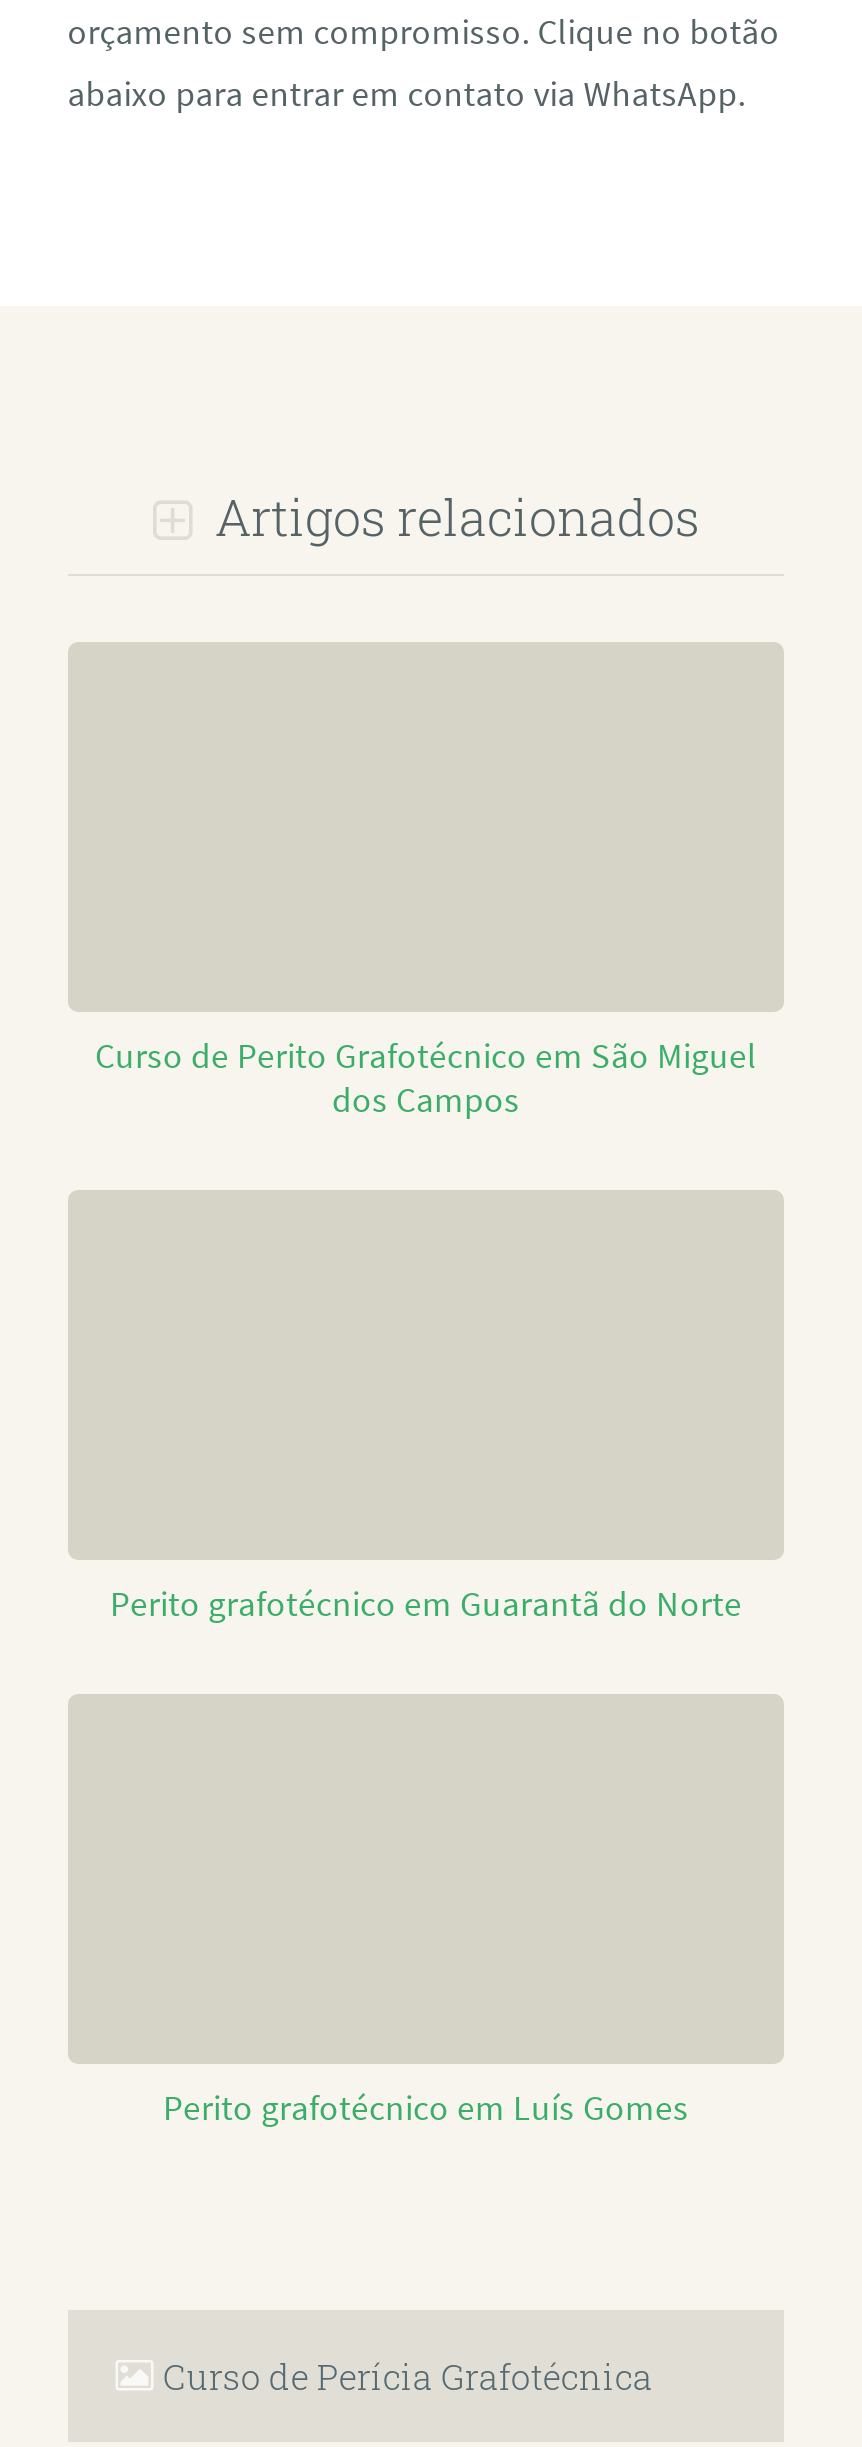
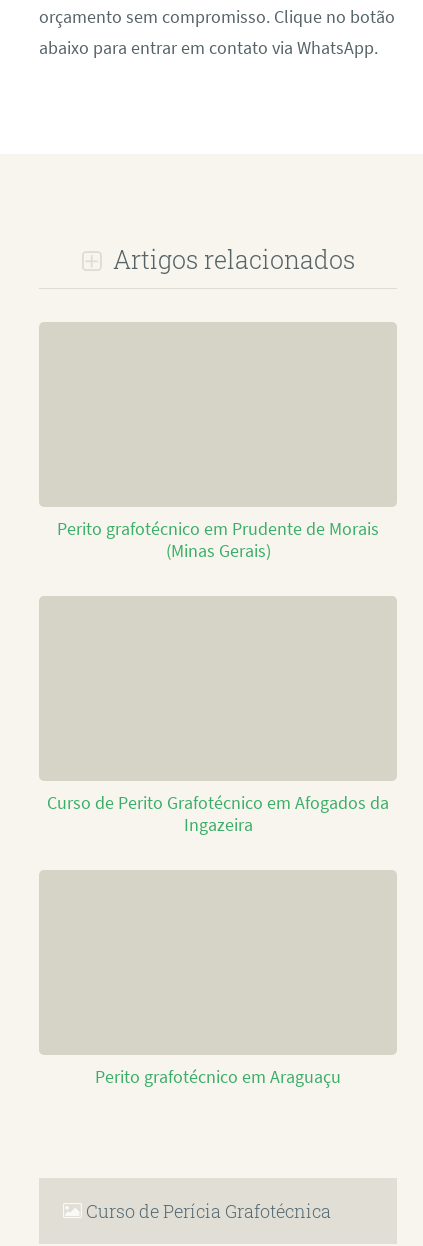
[95,1035,757,1123] Curso de Perito Grafotécnico em São Miguel | dos Campos -> [57,518,379,562] Perito grafotécnico em Prudente de Morais | (Minas Gerais)
[110,1582,742,1626] Perito grafotécnico em Guarantã do Norte -> [47,792,389,836] Curso de Perito Grafotécnico em Afogados da | Ingazeira
[163,2086,689,2130] Perito grafotécnico em Luís Gomes -> [95,1066,341,1088] Perito grafotécnico em Araguaçu

